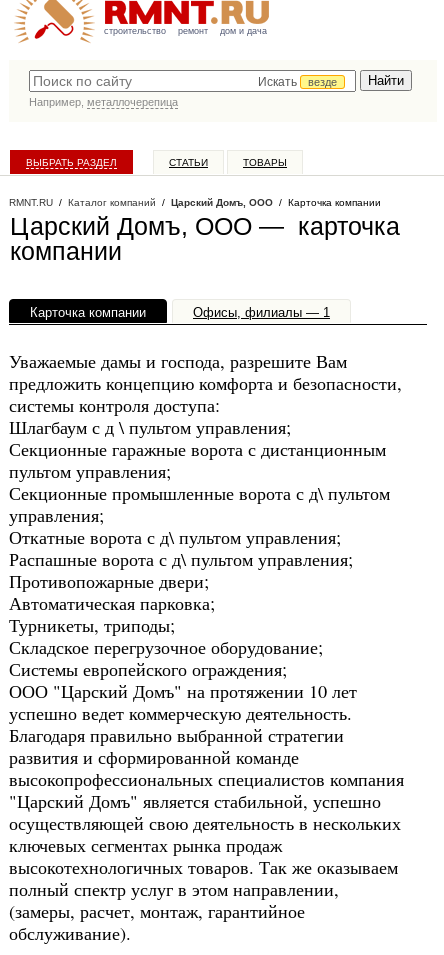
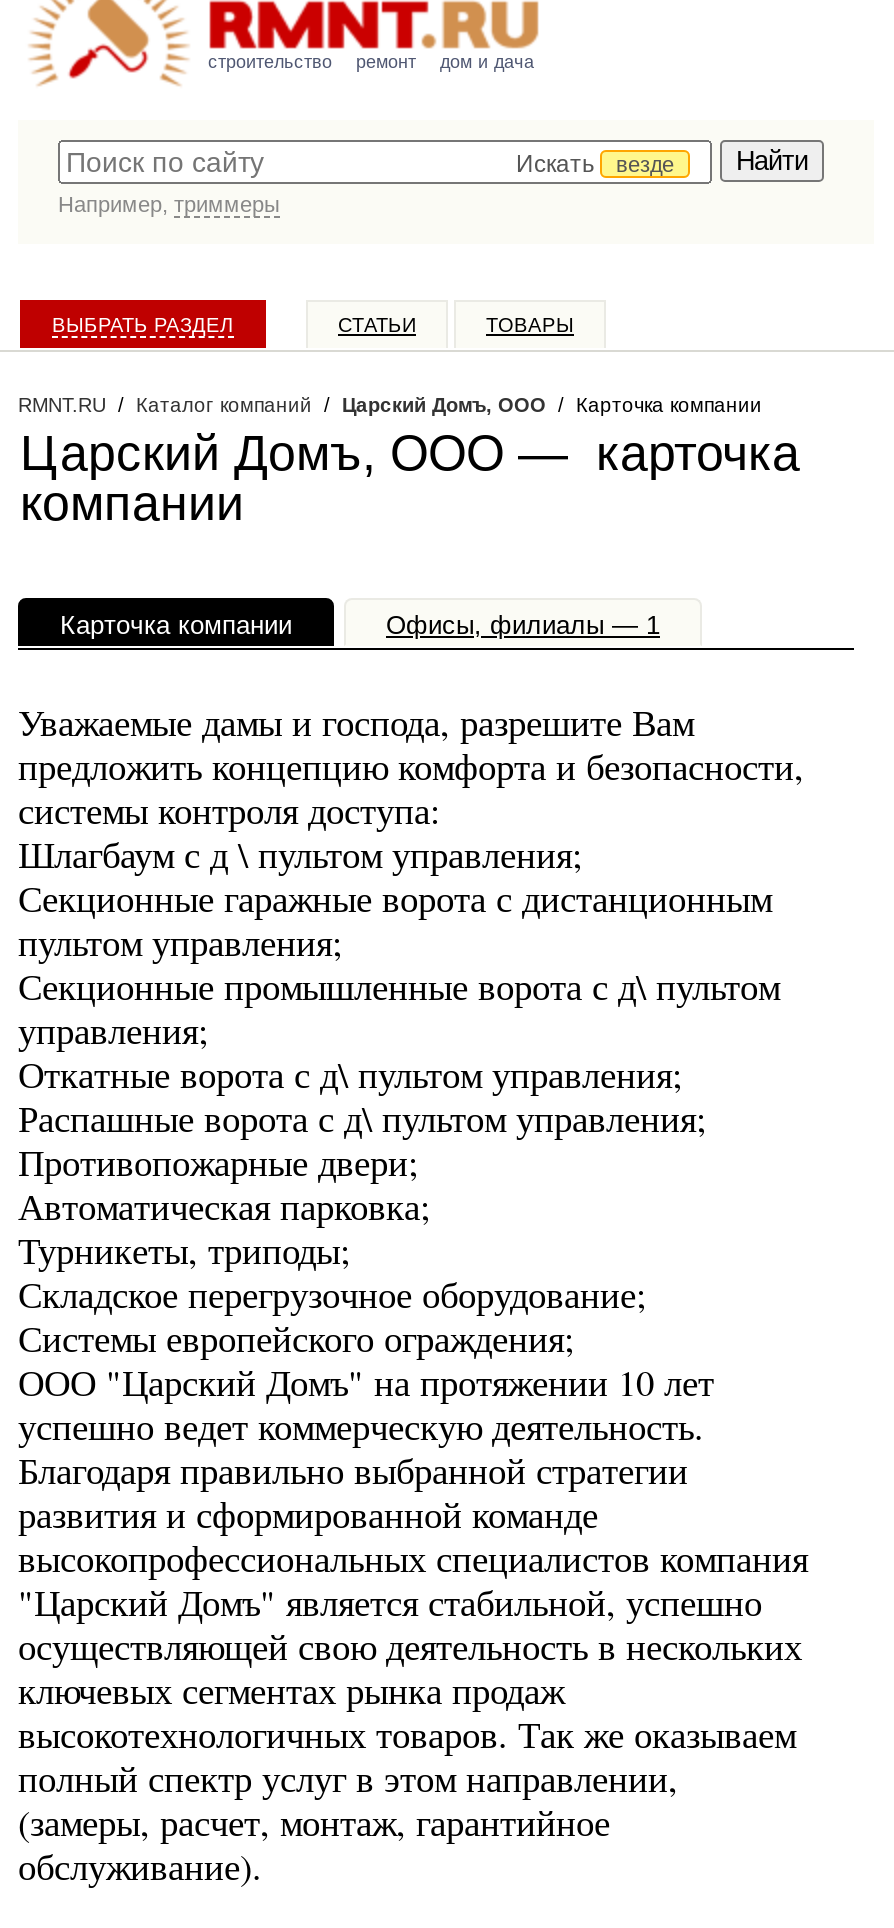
[29,96,178,108] Например, металлочерепица -> [58,192,280,216] Например, триммеры

